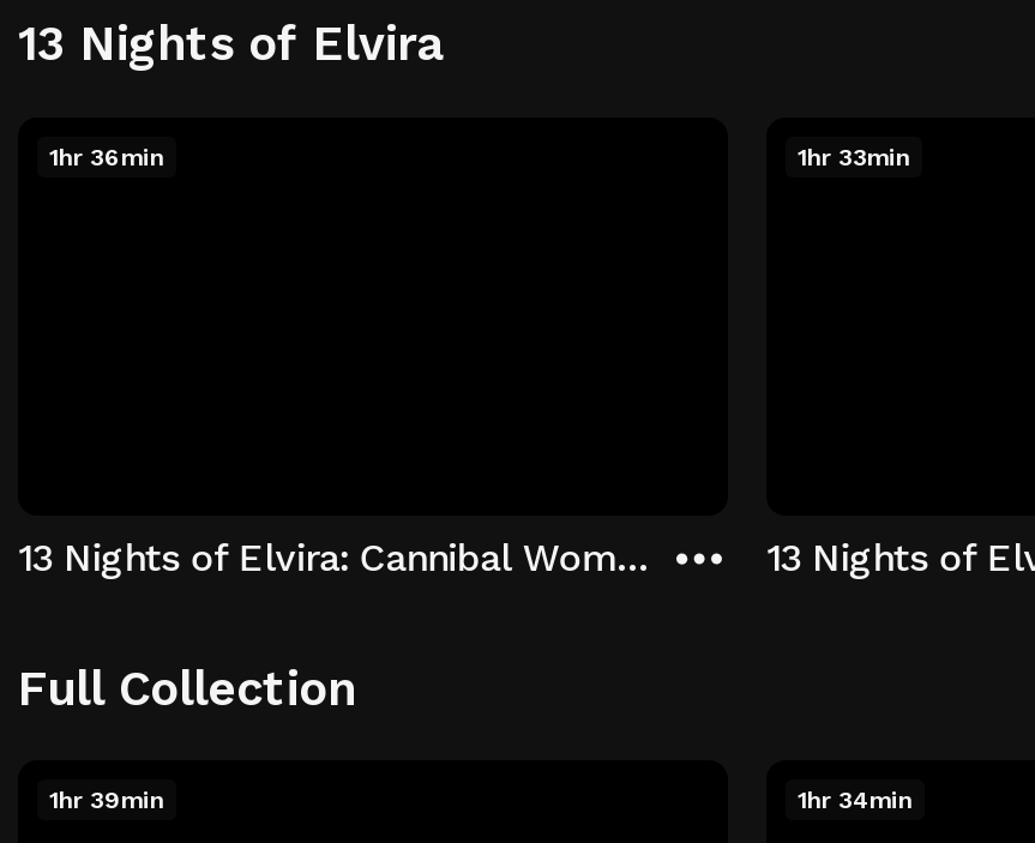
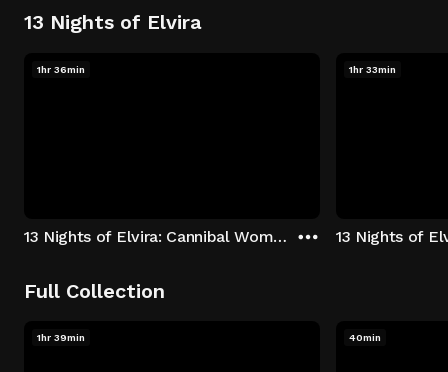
[798,787,913,813] 1hr 34min -> [349,332,381,343] 40min

